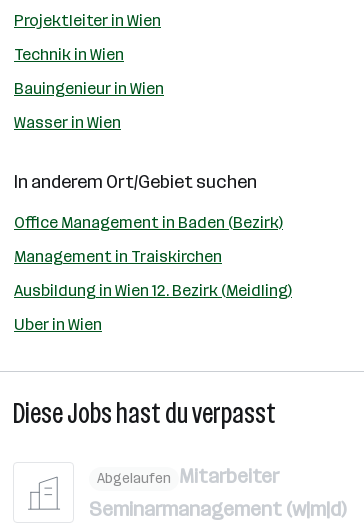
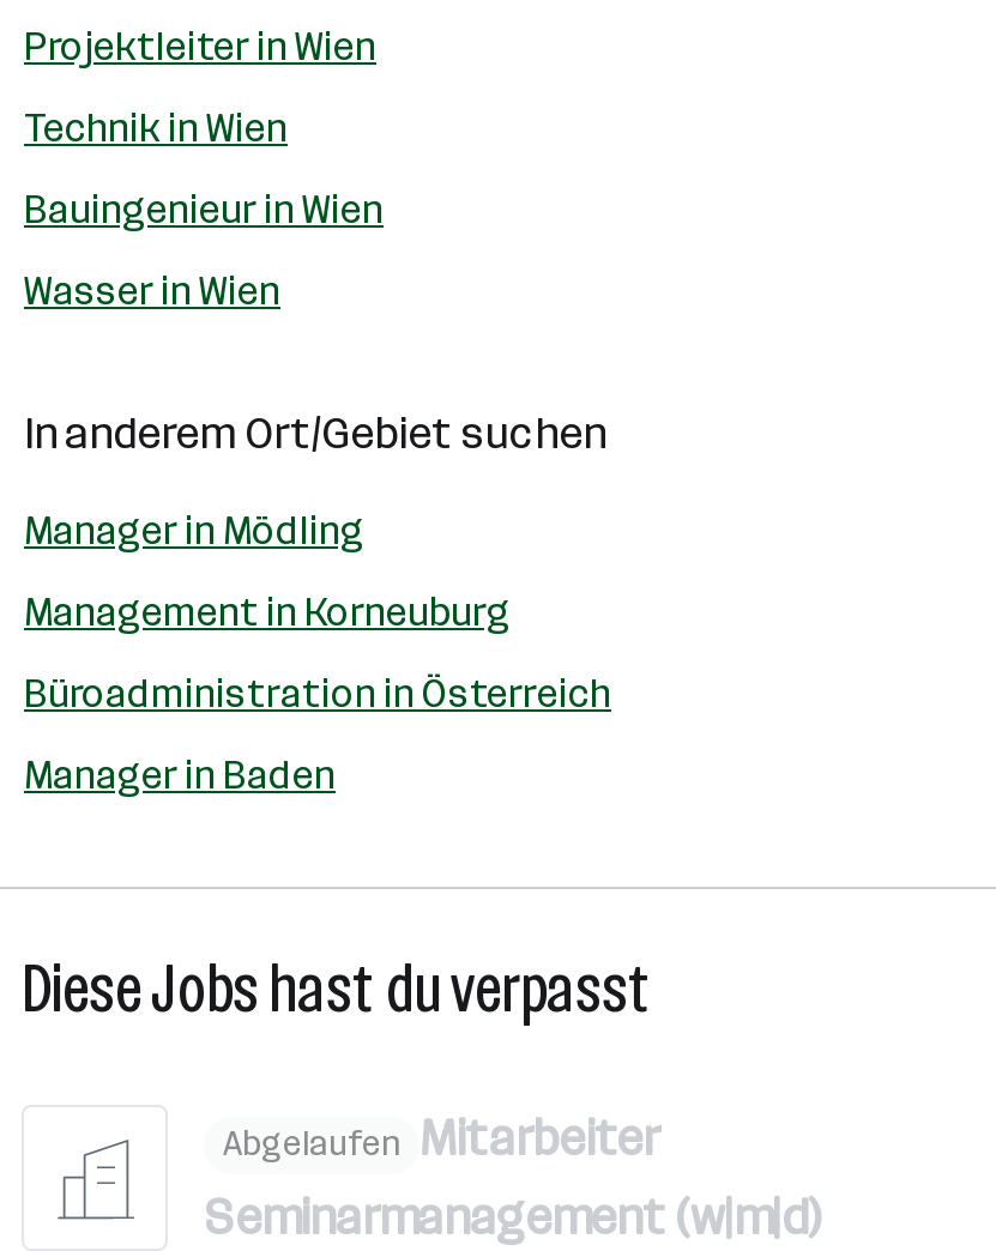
[14,213,283,232] Office Management in Baden (Bezirk) -> [24,508,364,554] Manager in Mödling
[14,247,222,266] Management in Traiskirchen -> [24,590,511,635] Management in Korneuburg
[14,281,292,300] Ausbildung in Wien 12. Bezirk (Meidling) -> [24,671,611,717] Büroadministration in Österreich
[14,315,102,334] Uber in Wien -> [24,753,336,798] Manager in Baden

